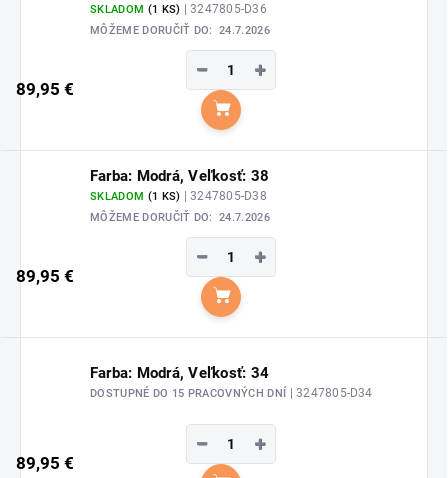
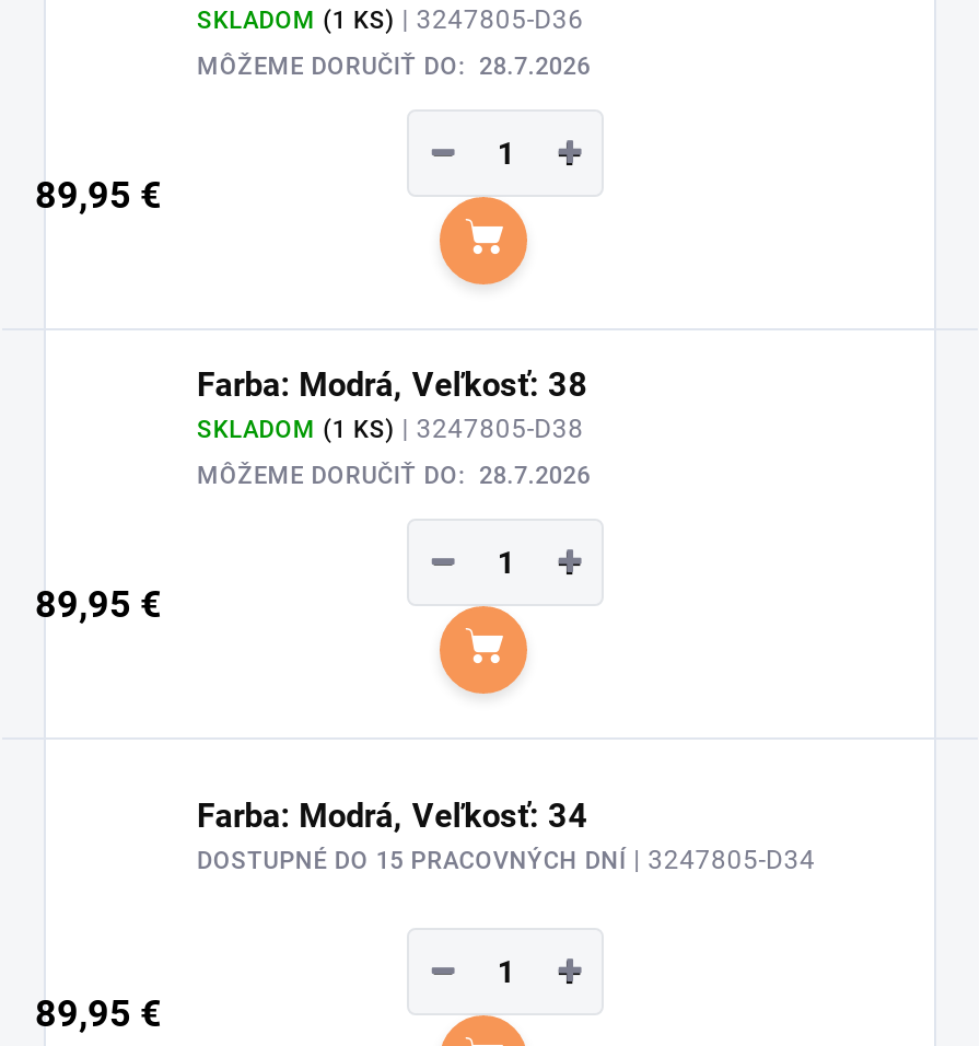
[90,24,270,37] MÔŽEME DORUČIŤ DO: 24.7.2026 -> [197,52,590,81] MÔŽEME DORUČIŤ DO: 28.7.2026
[90,211,270,224] MÔŽEME DORUČIŤ DO: 24.7.2026 -> [197,461,590,490] MÔŽEME DORUČIŤ DO: 28.7.2026

